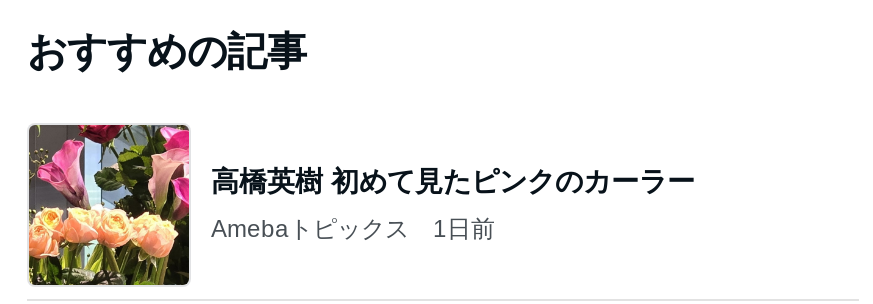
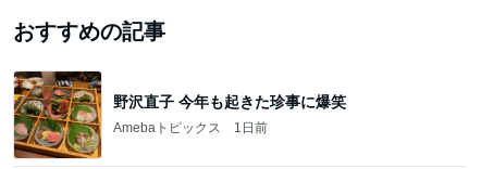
[27,123,695,287] [image] | 高橋英樹 初めて見たピンクのカーラー -> [13,71,346,159] [image] | 野沢直子 今年も起きた珍事に爆笑

